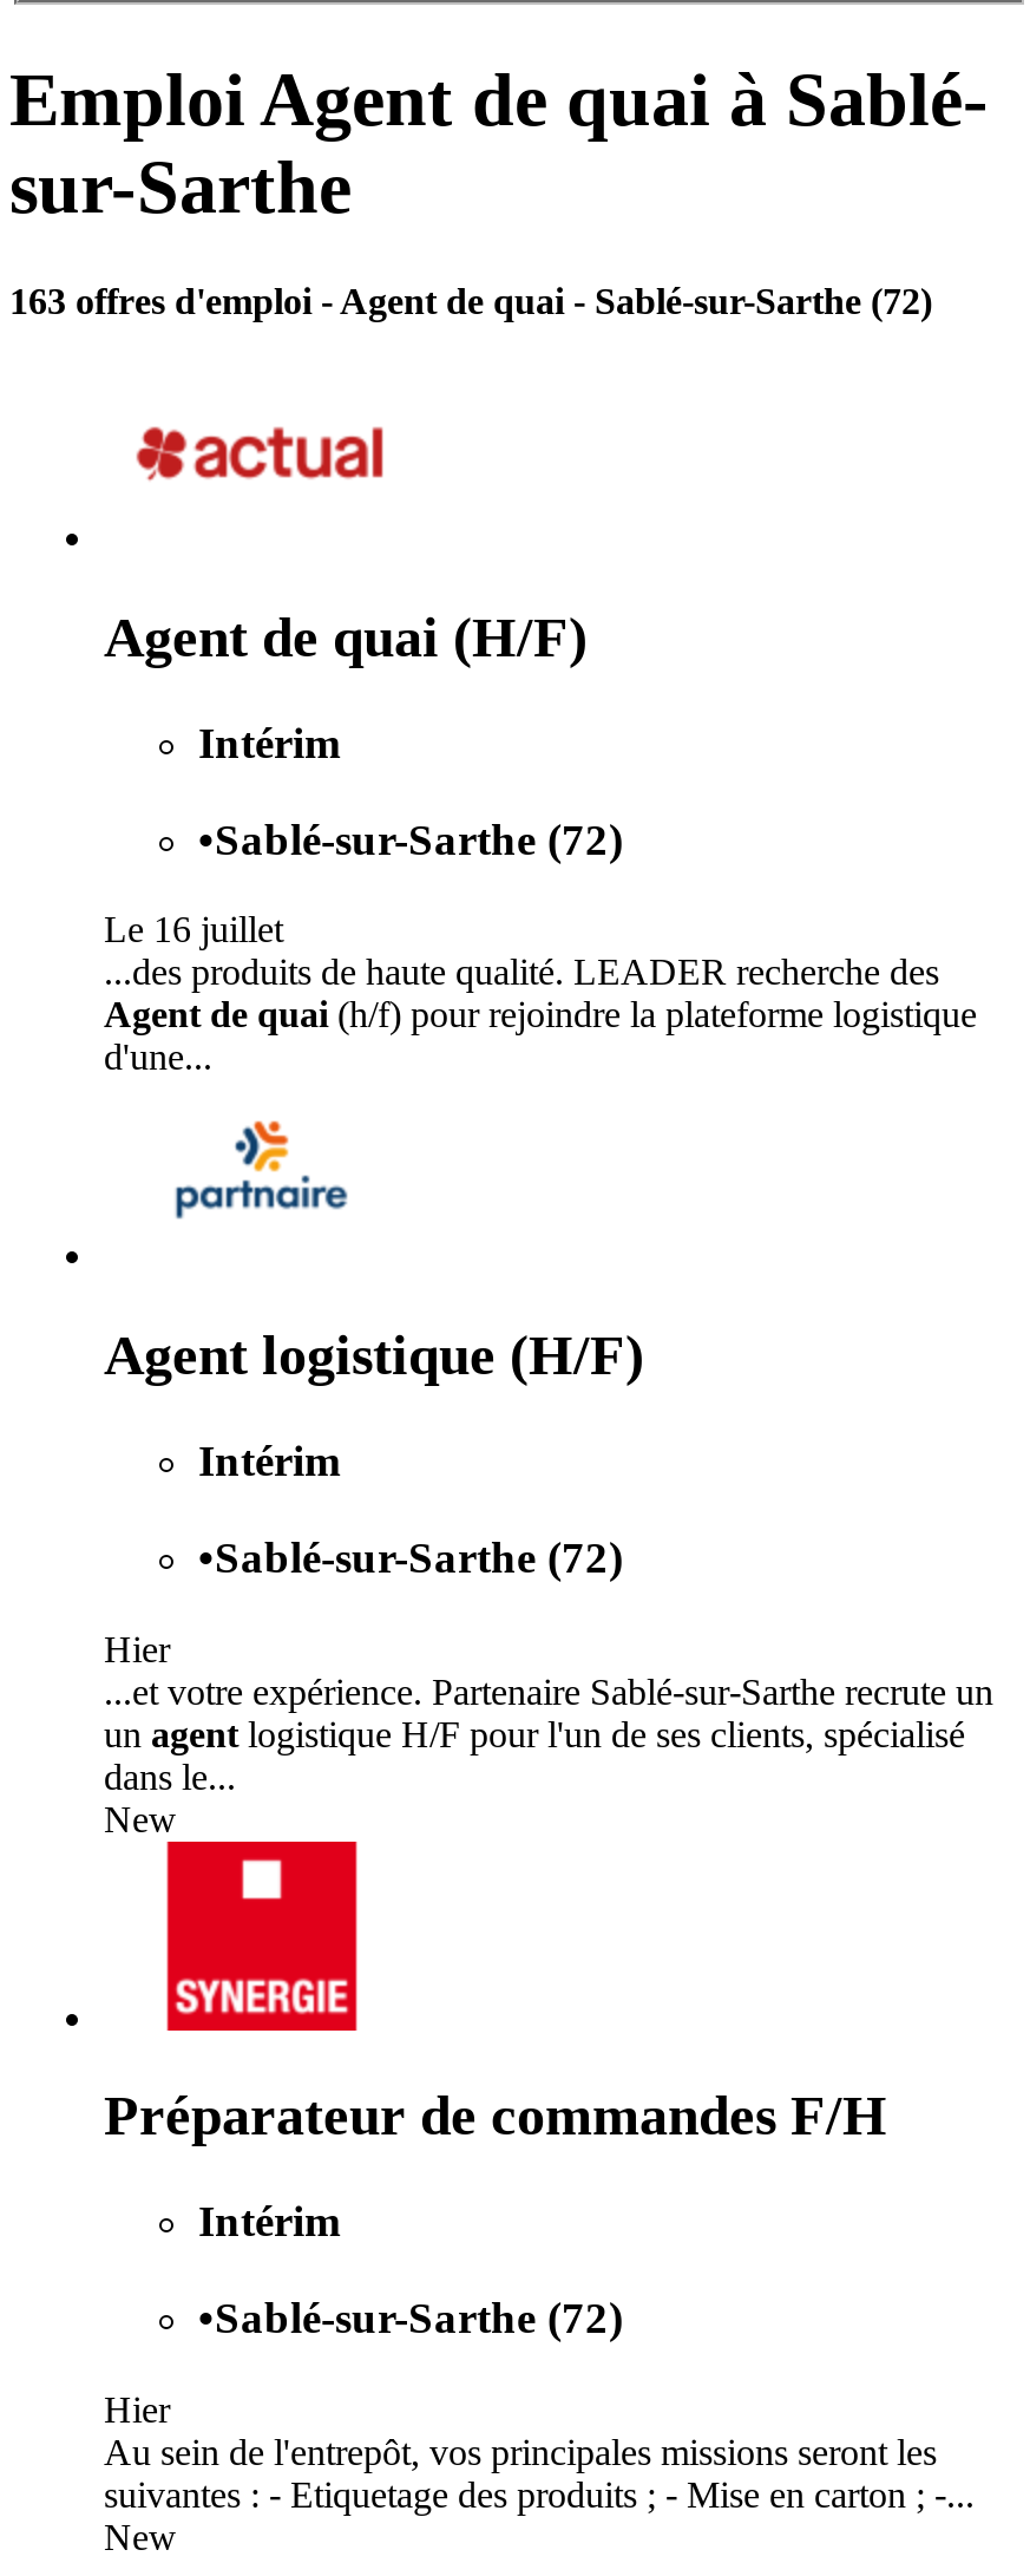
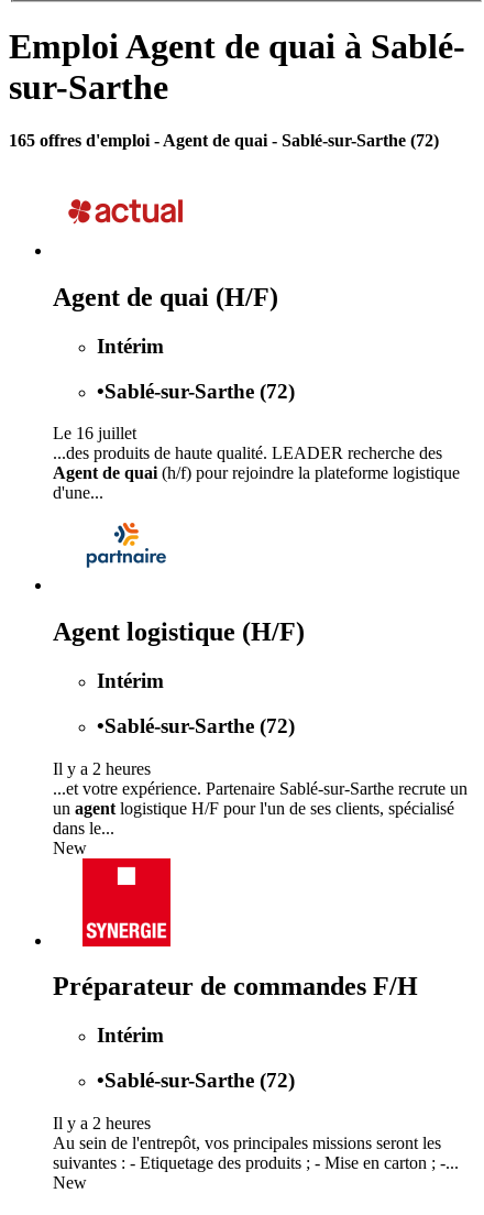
[9,281,932,321] 163 offres d'emploi - Agent de quai - Sablé-sur-Sarthe (72) -> [9,131,439,150] 165 offres d'emploi - Agent de quai - Sablé-sur-Sarthe (72)
[104,1628,170,1668] Hier -> [53,759,151,778] Il y a 2 heures
[104,2389,170,2429] Hier -> [53,1114,151,1132] Il y a 2 heures

